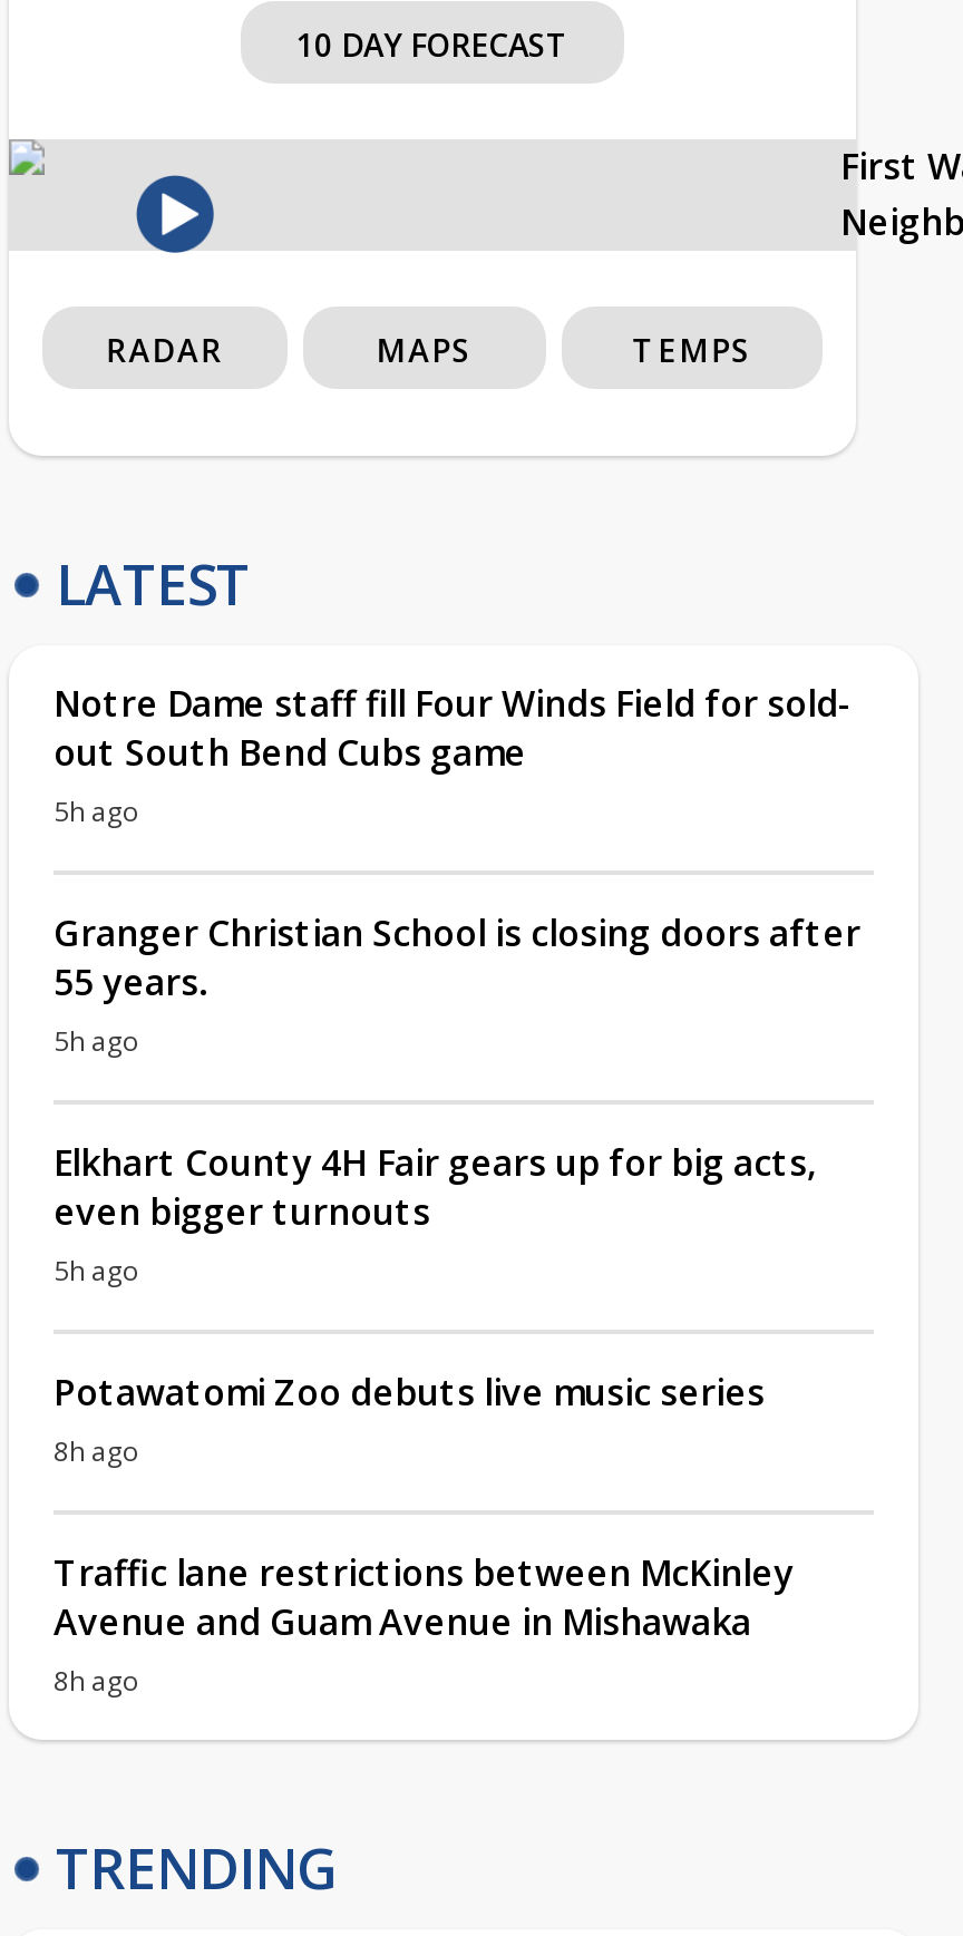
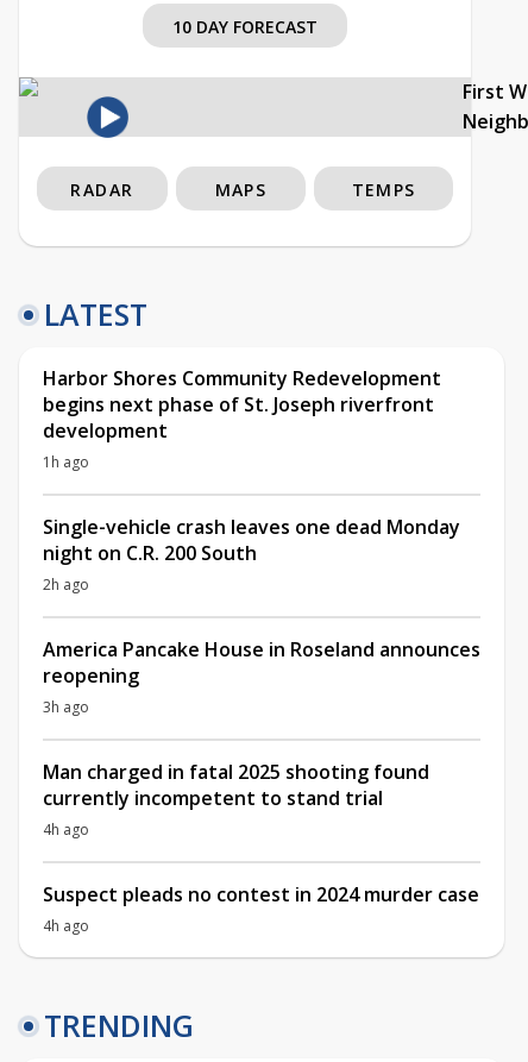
[53,678,852,829] Notre Dame staff fill Four Winds Field for sold- | out South Bend Cubs game | 5h ago -> [43,365,441,472] Harbor Shores Community Redevelopment | begins next phase of St. Joseph riverfront | development | 1h ago
[53,907,860,1059] Granger Christian School is closing doors after | 55 years. | 5h ago -> [43,513,460,594] Single-vehicle crash leaves one dead Monday | night on C.R. 200 South | 2h ago
[53,1137,816,1289] Elkhart County 4H Fair gears up for big acts, | even bigger turnouts | 5h ago -> [43,636,480,717] America Pancake House in Roseland announces | reopening | 3h ago
[53,1367,765,1469] Potawatomi Zoo debuts live music series | 8h ago -> [43,758,429,839] Man charged in fatal 2025 shooting found | currently incompetent to stand trial | 4h ago
[53,1547,794,1699] Traffic lane restrictions between McKinley | Avenue and Guam Avenue in Mishawaka | 8h ago -> [43,881,479,935] Suspect pleads no contest in 2024 murder case | 4h ago

